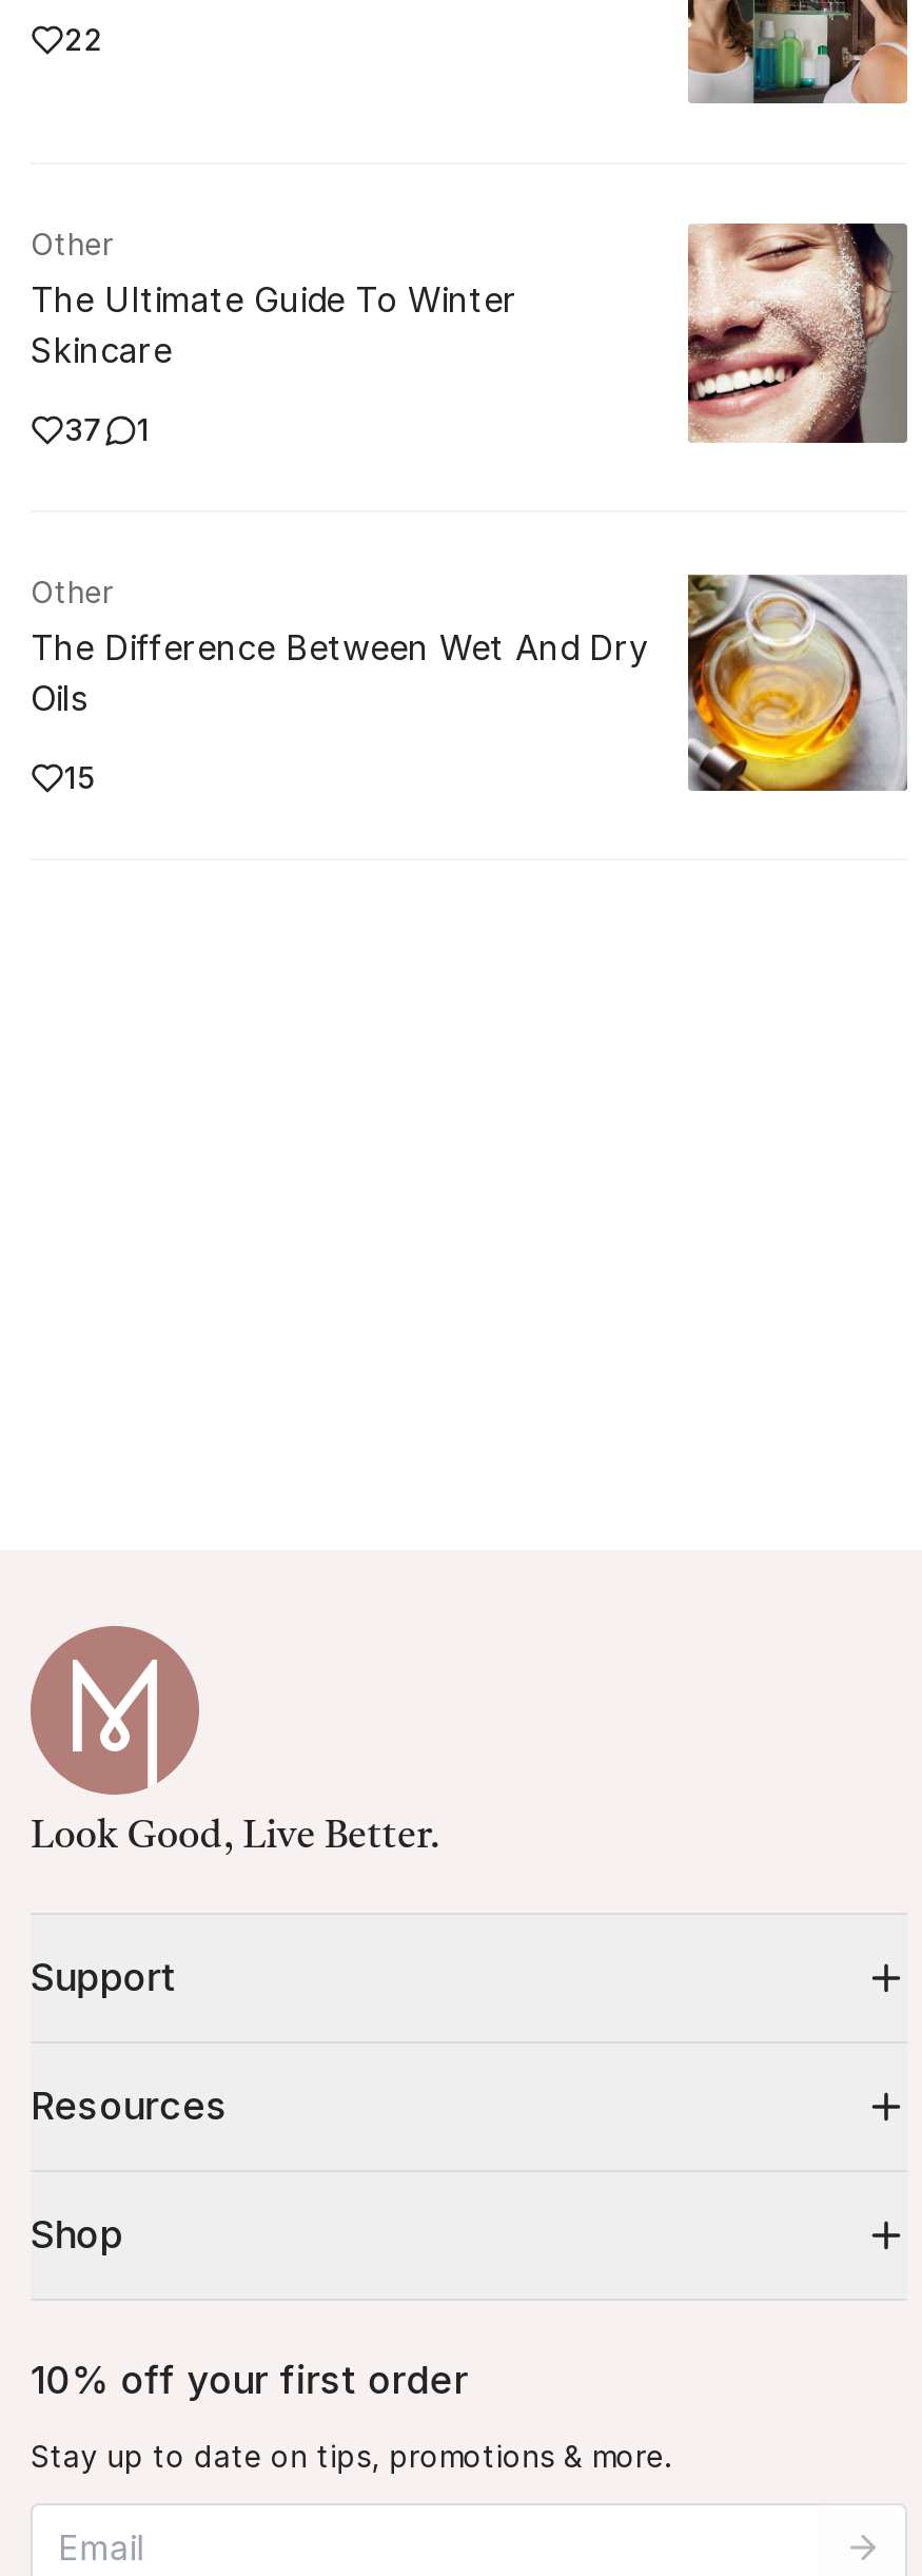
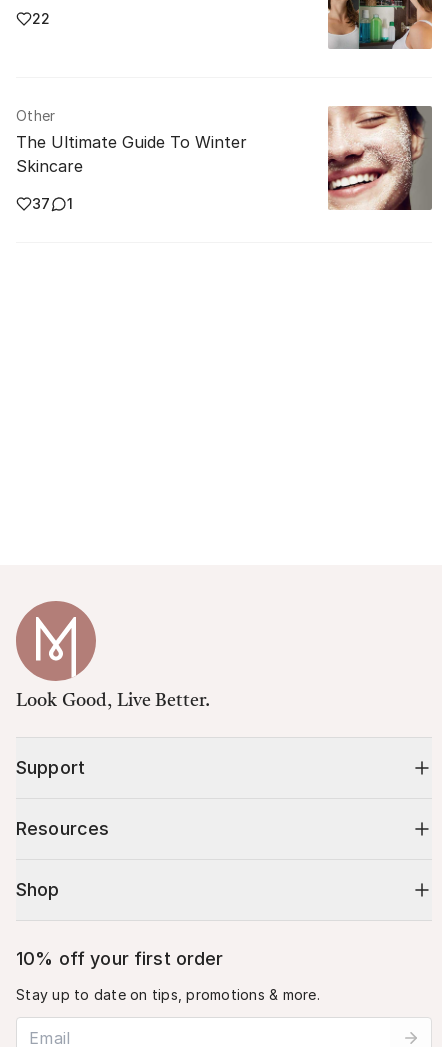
[31,572,907,795] [image] | Other | The Difference Between Wet And Dry | Oils | 15 -> none

